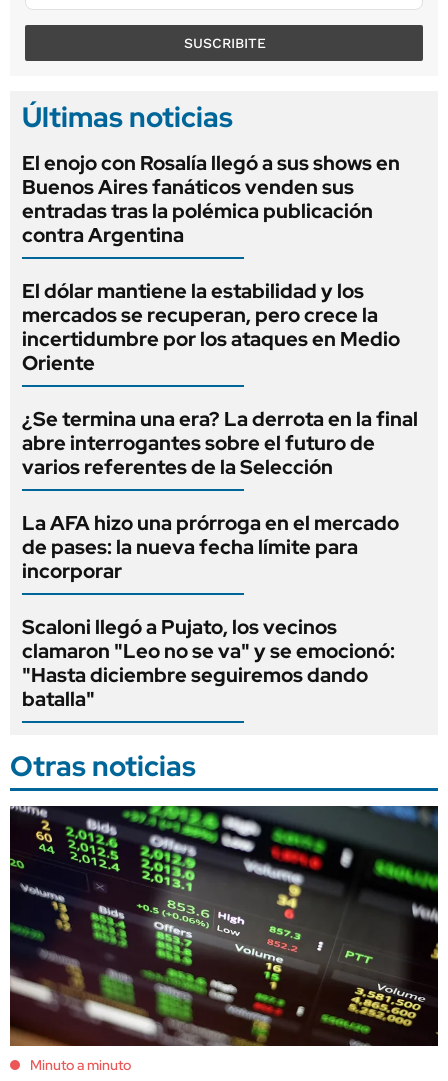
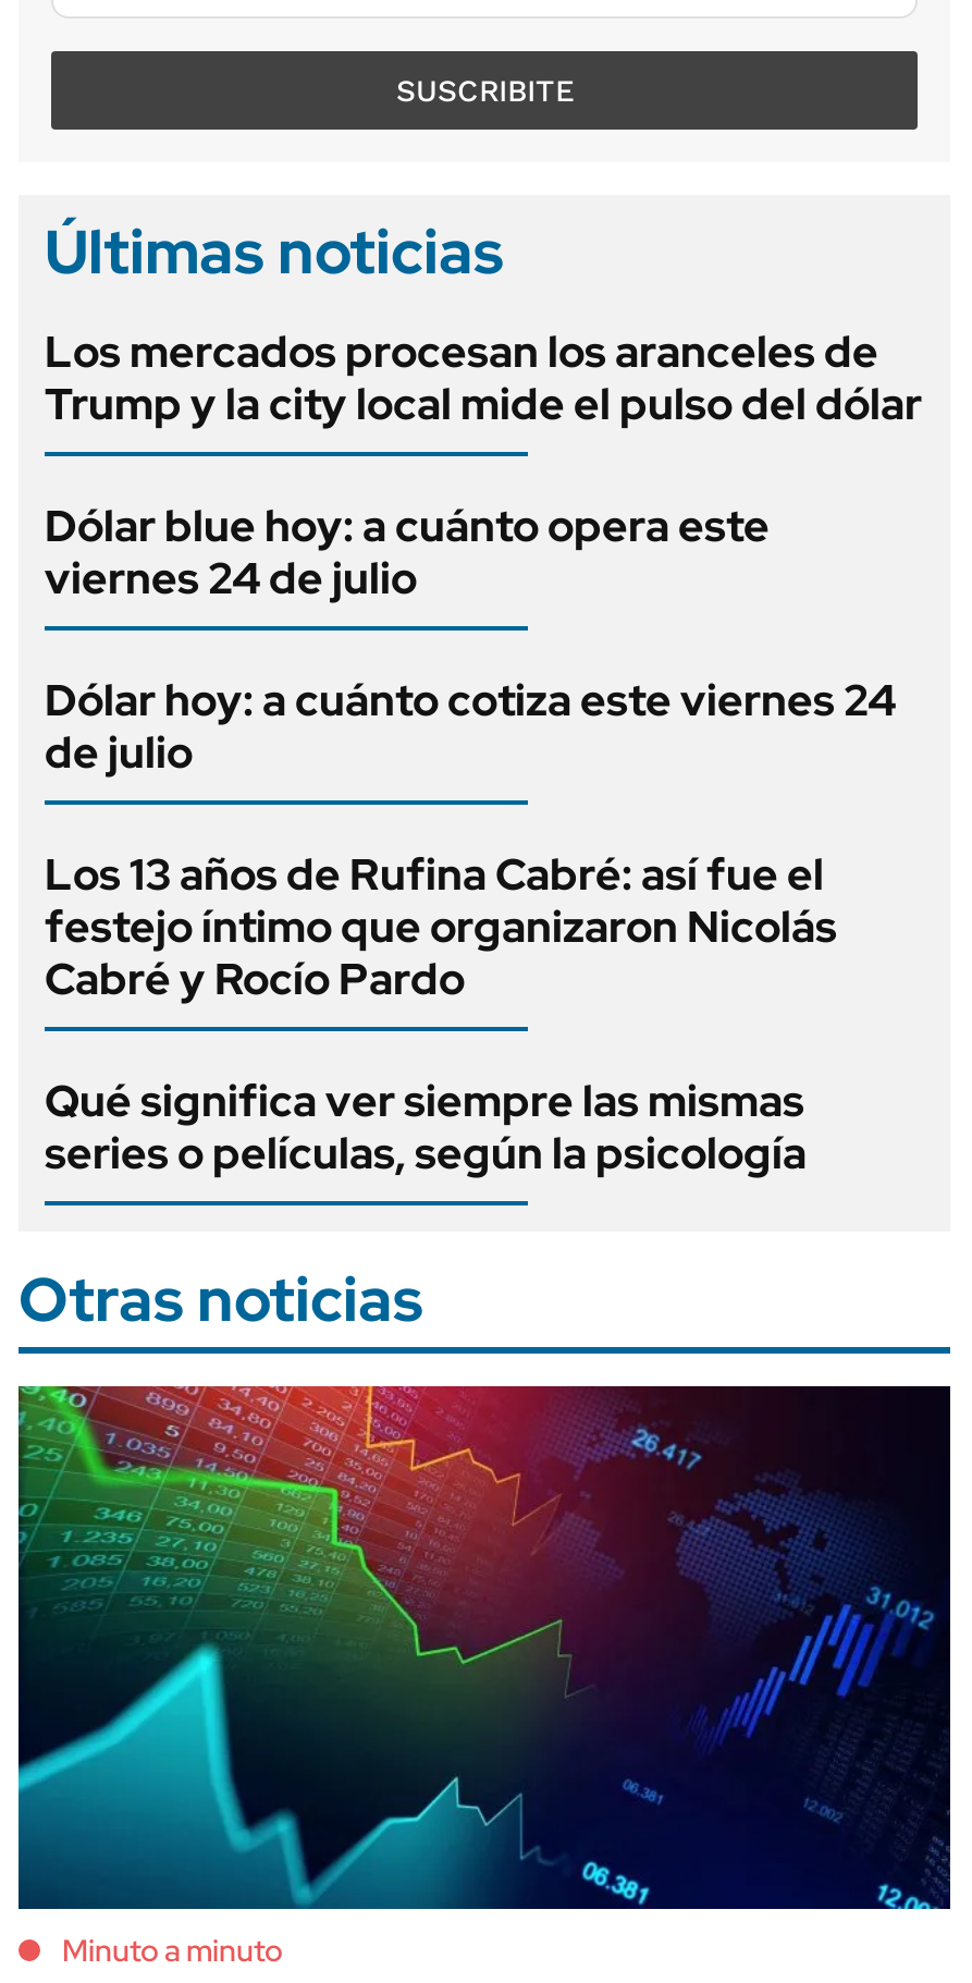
[22,150,400,248] El enojo con Rosalía llegó a sus shows en | Buenos Aires fanáticos venden sus | entradas tras la polémica publicación | contra Argentina -> [45,323,922,432] Los mercados procesan los aranceles de | Trump y la city local mide el pulso del dólar
[22,278,400,376] El dólar mantiene la estabilidad y los | mercados se recuperan, pero crece la | incertidumbre por los ataques en Medio | Oriente -> [45,498,770,607] Dólar blue hoy: a cuánto opera este | viernes 24 de julio
[22,406,418,480] ¿Se termina una era? La derrota en la final | abre interrogantes sobre el futuro de | varios referentes de la Selección -> [45,672,896,781] Dólar hoy: a cuánto cotiza este viernes 24 | de julio
[22,510,399,584] La AFA hizo una prórroga en el mercado | de pases: la nueva fecha límite para | incorporar -> [45,846,837,1007] Los 13 años de Rufina Cabré: así fue el | festejo íntimo que organizaron Nicolás | Cabré y Rocío Pardo
[22,614,395,712] Scaloni llegó a Pujato, los vecinos | clamaron "Leo no se va" y se emocionó: | "Hasta diciembre seguiremos dando | batalla" -> [45,1073,807,1182] Qué significa ver siempre las mismas | series o películas, según la psicología
[9,805,439,1047] [image] -> [16,1384,952,1911] [image]

